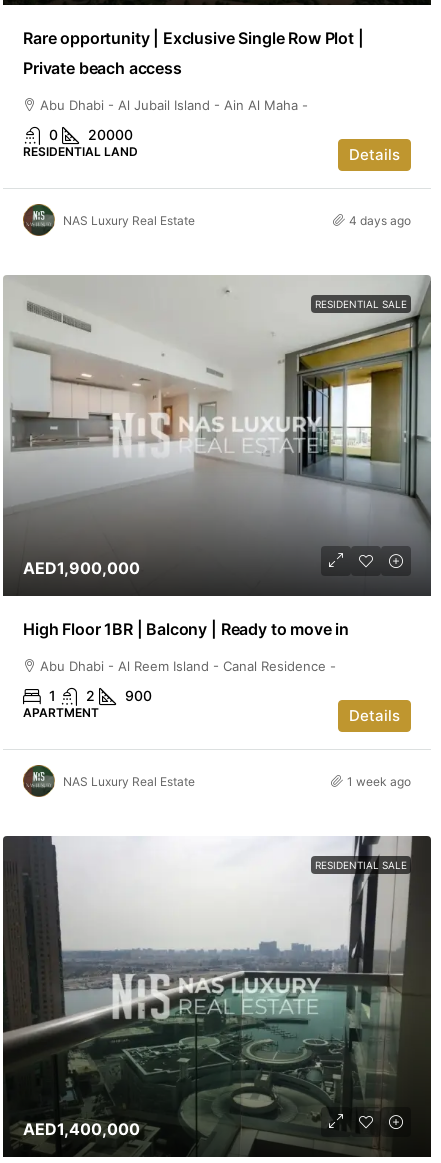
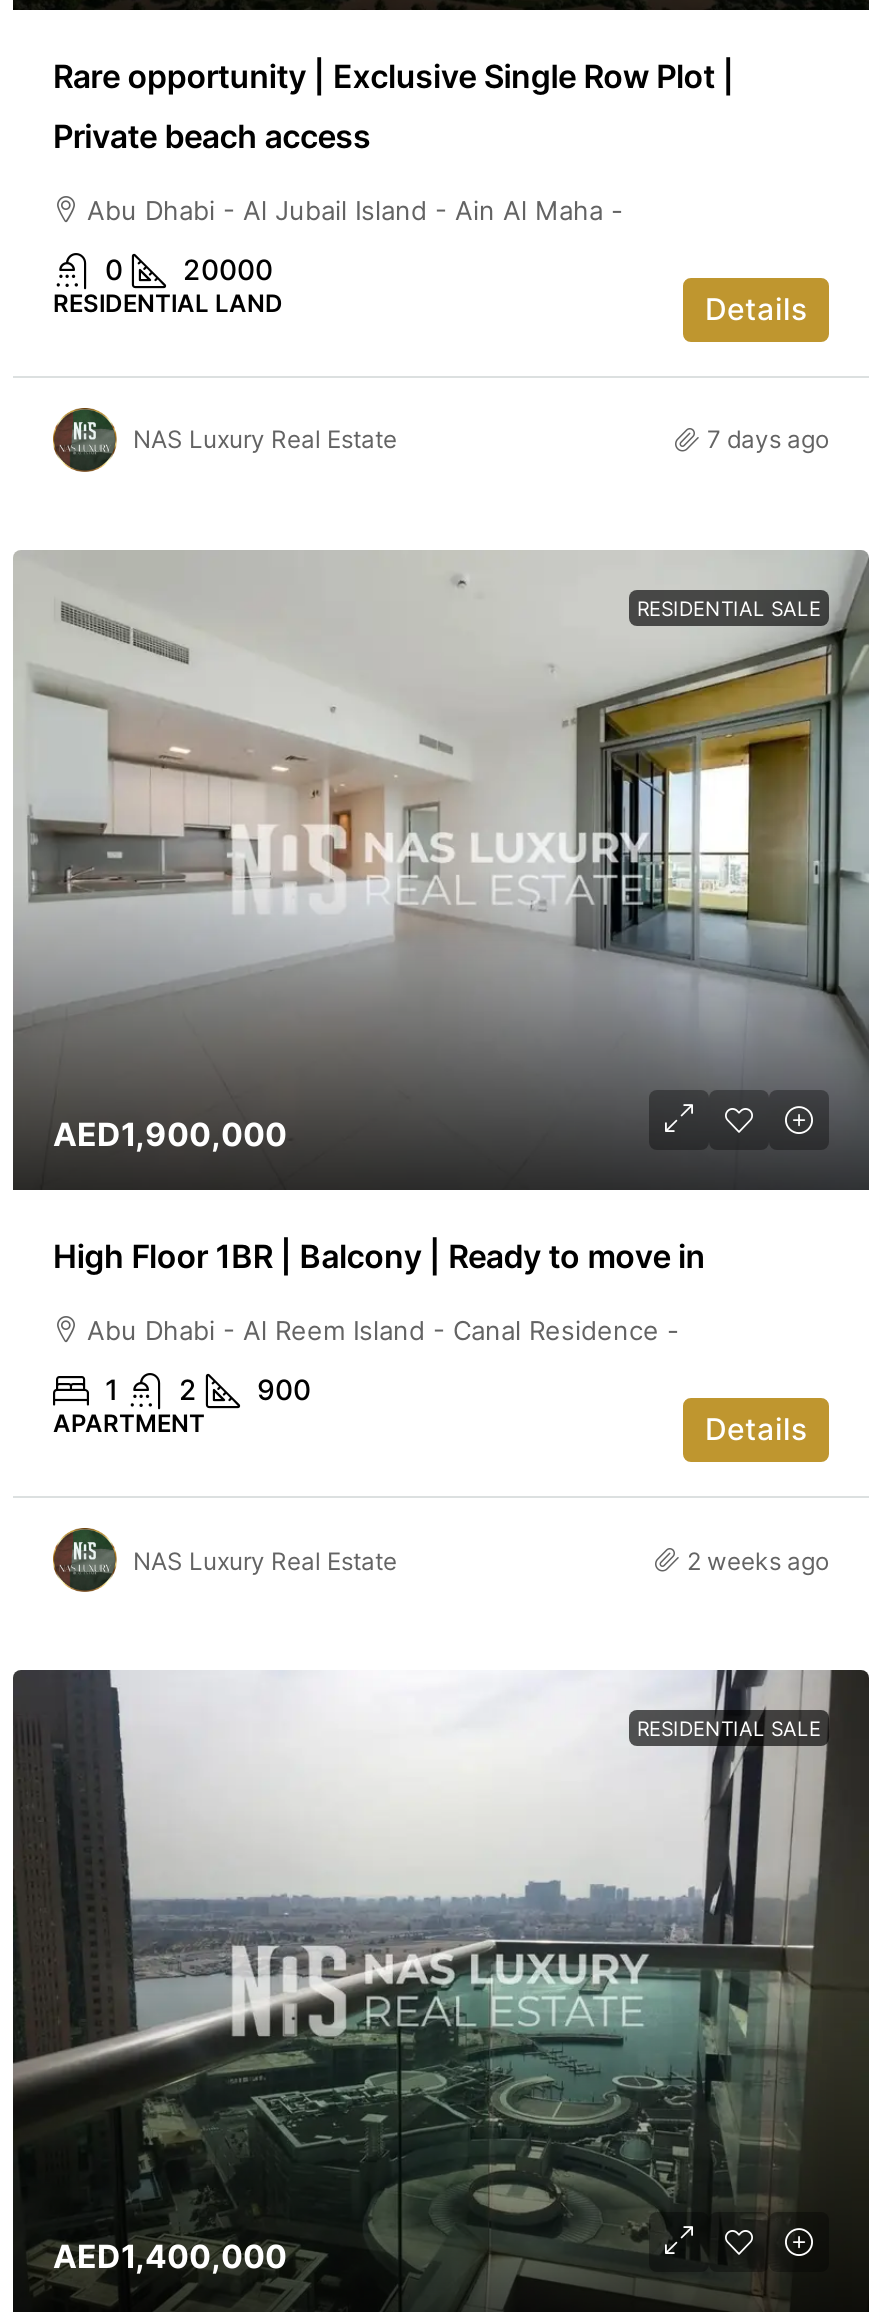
[349,212,411,227] 4 days ago -> [707,425,829,455] 7 days ago
[347,773,411,788] 1 week ago -> [687,1546,829,1576] 2 weeks ago

